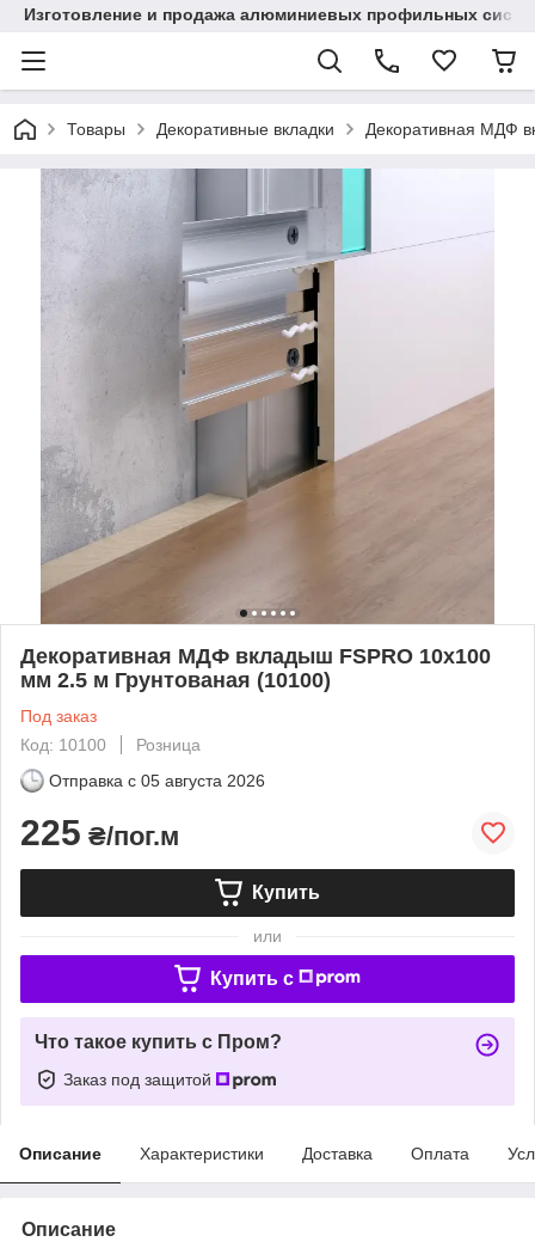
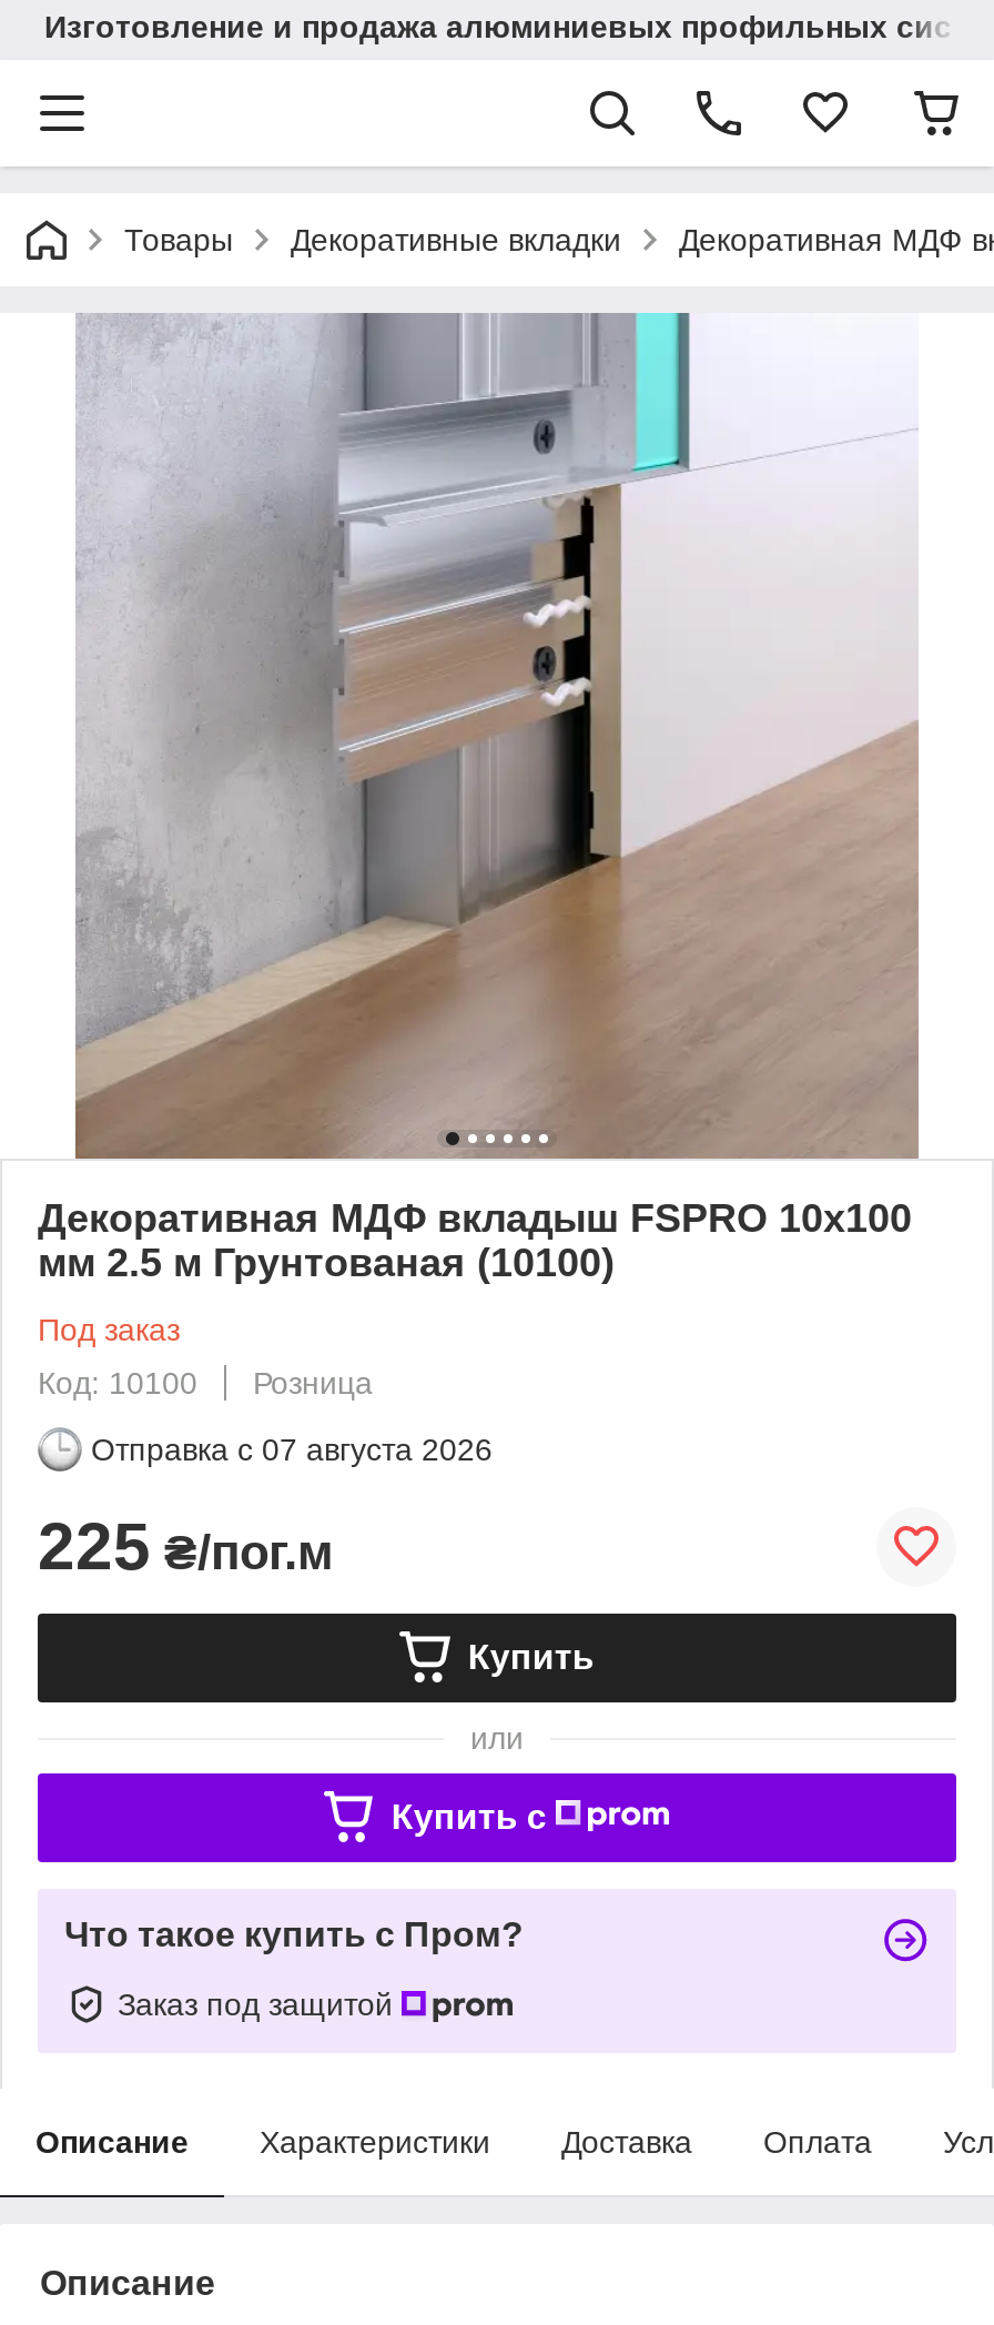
[49,771,265,790] Отправка с 05 августа 2026 -> [91,1431,493,1467] Отправка с 07 августа 2026

